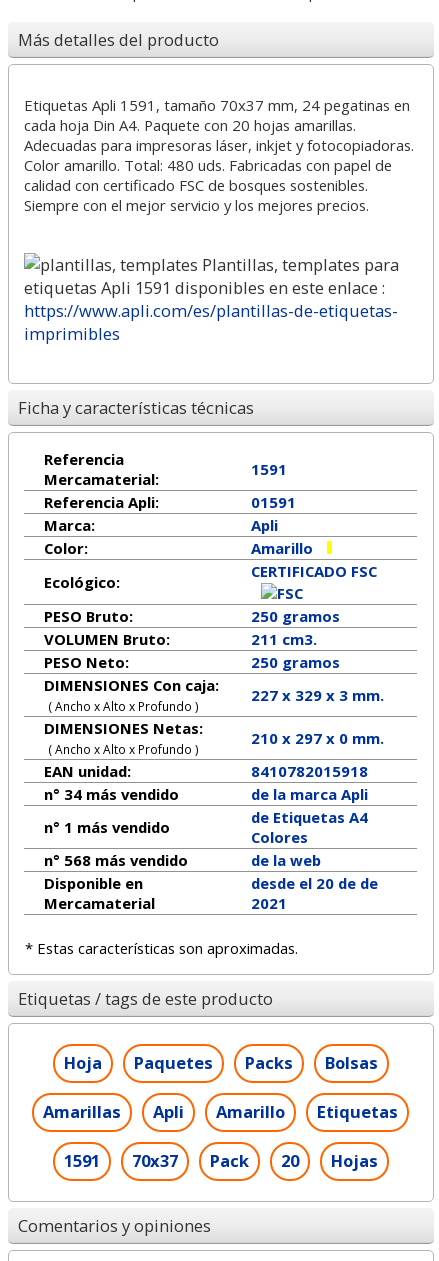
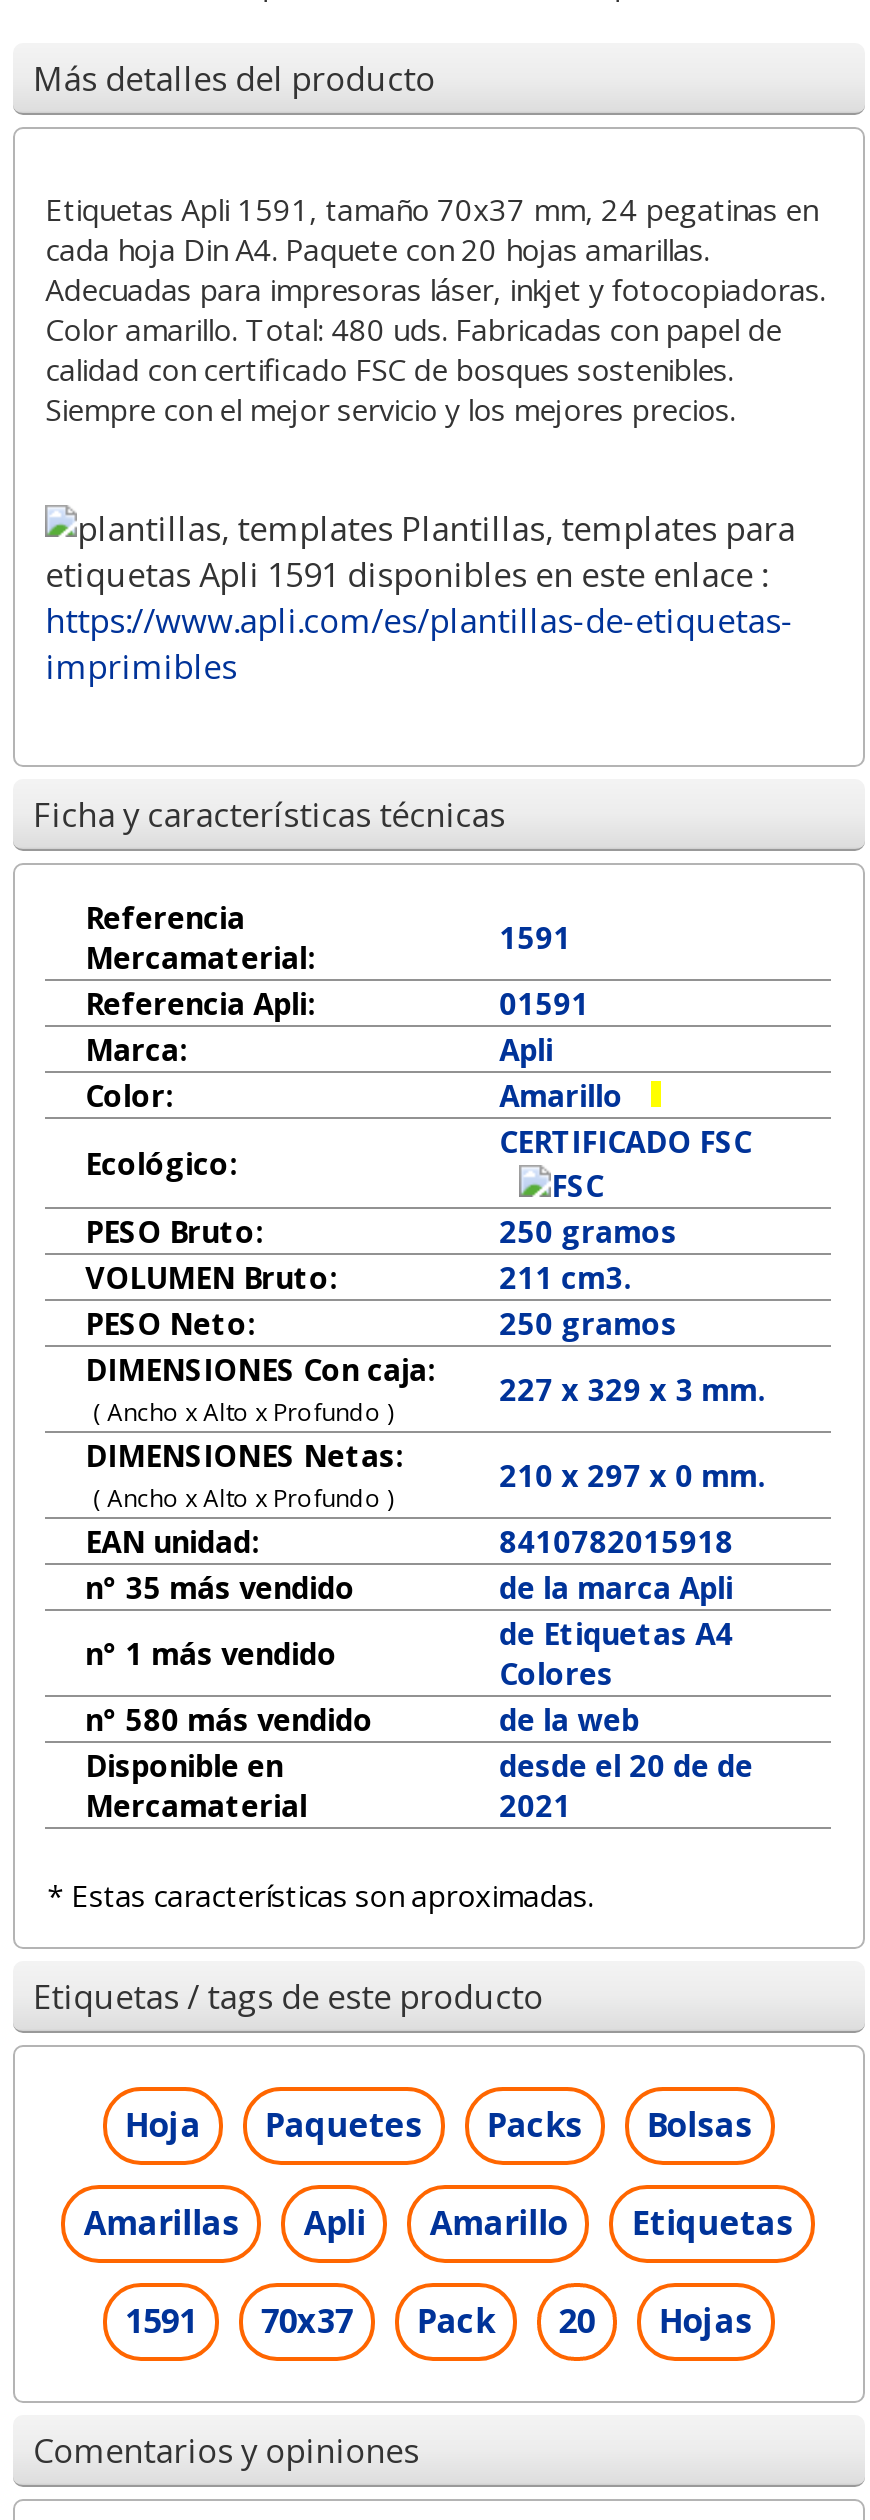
[44,783,179,803] n° 34 más vendido -> [85,1566,355,1606] n° 35 más vendido
[44,849,188,869] n° 568 más vendido -> [85,1698,373,1738] n° 580 más vendido

